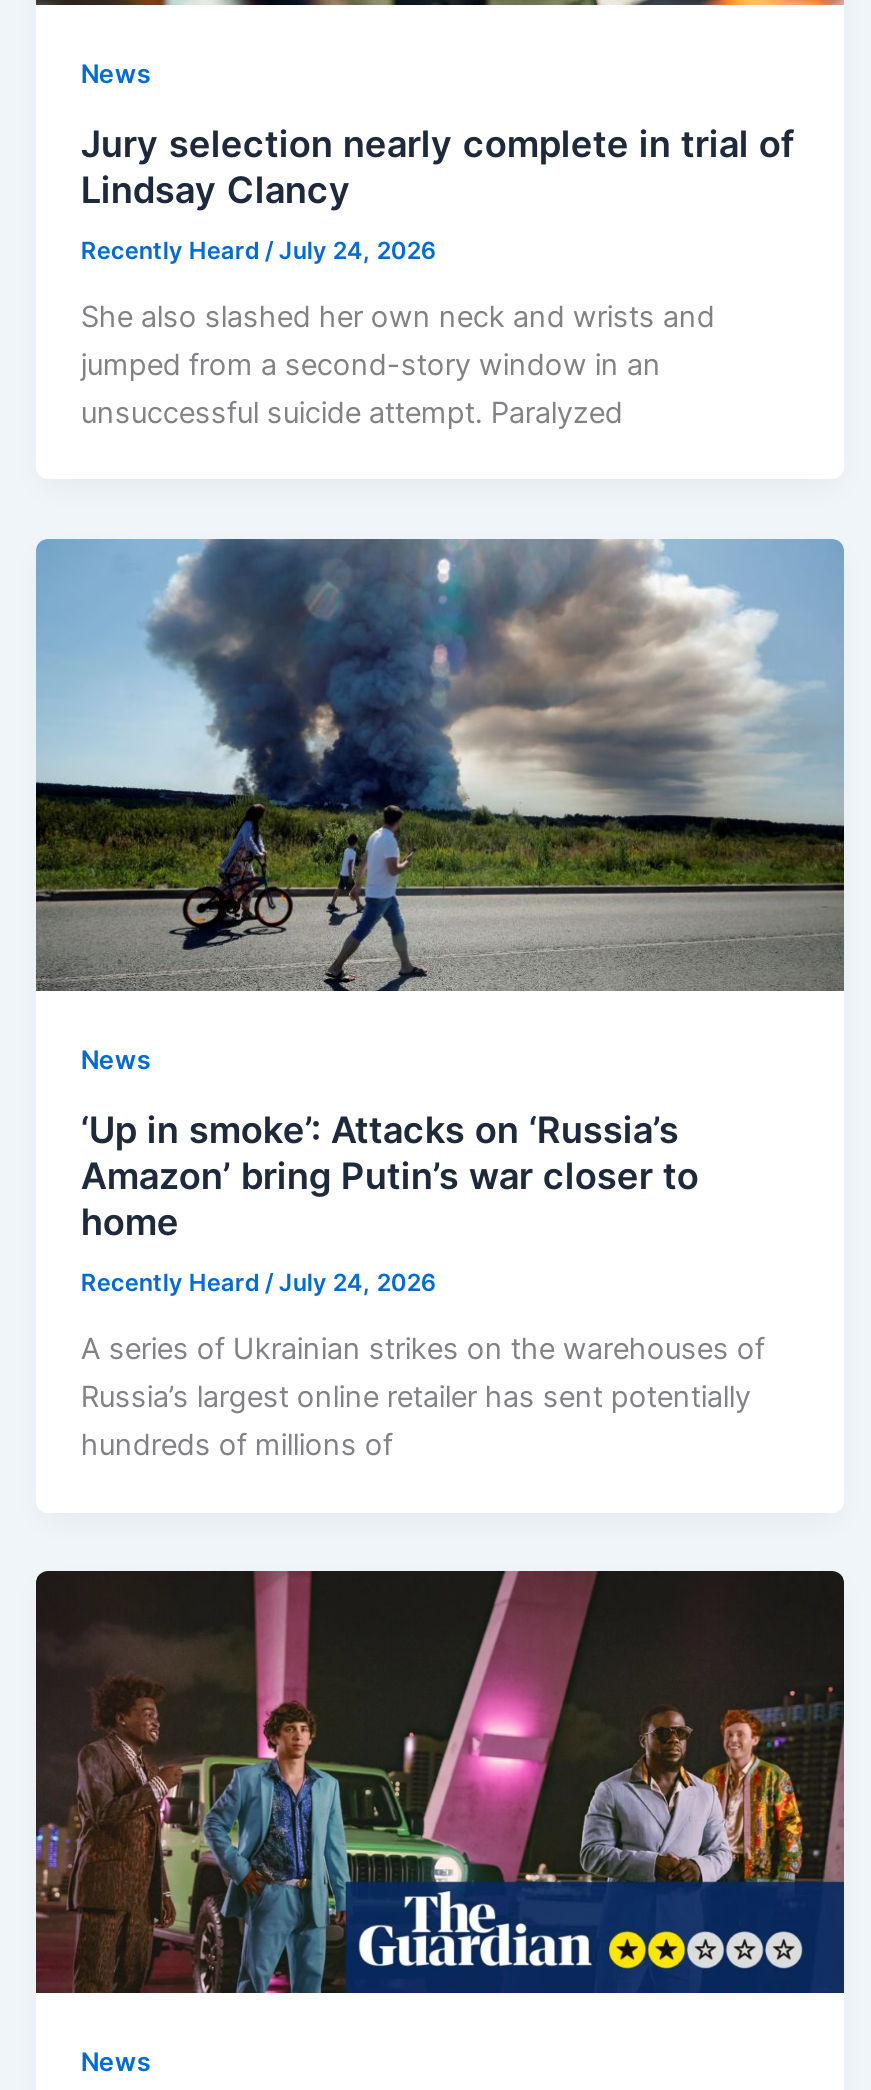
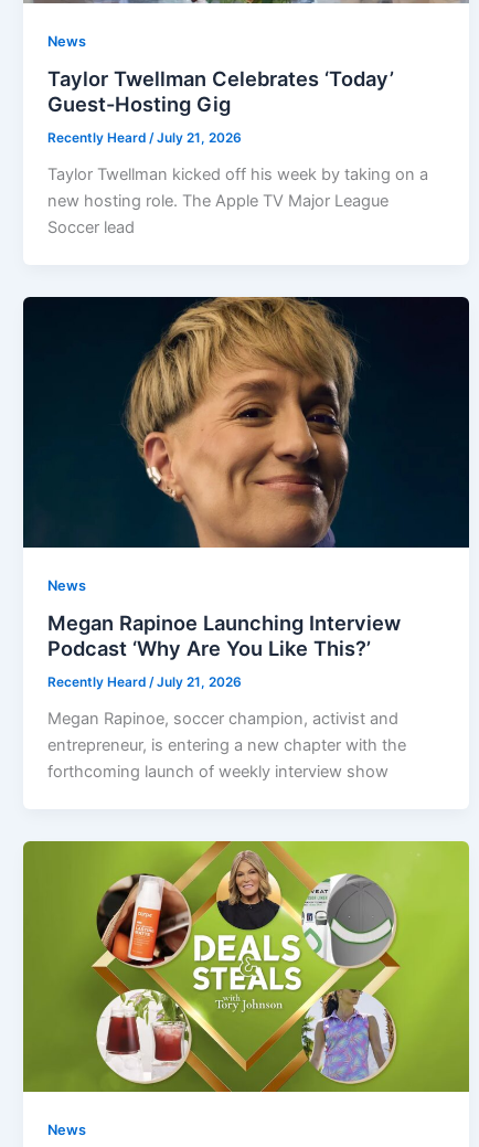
[81,121,795,211] Jury selection nearly complete in trial of | Lindsay Clancy -> [48,67,394,116] Taylor Twellman Celebrates ‘Today’ | Guest-Hosting Gig
[81,237,437,265] Recently Heard / July 24, 2026 -> [48,131,242,146] Recently Heard / July 21, 2026
[81,298,715,430] She also slashed her own neck and wrists and | jumped from a second-story window in an | unsuccessful suicide attempt. Paralyzed -> [48,165,429,238] Taylor Twellman kicked off his week by taking on a | new hosting role. The Apple TV Major League | Soccer lead
[34,538,846,992] [image] -> [22,296,470,548] [image]
[81,1107,699,1243] ‘Up in smoke’: Attacks on ‘Russia’s | Amazon’ bring Putin’s war closer to | home -> [48,611,401,661] Megan Rapinoe Launching Interview | Podcast ‘Why Are You Like This?’
[81,1269,437,1297] Recently Heard / July 24, 2026 -> [48,675,242,690] Recently Heard / July 21, 2026
[81,1331,765,1463] A series of Ukrainian strikes on the warehouses of | Russia’s largest online retailer has sent potentially | hundreds of millions of -> [48,709,406,782] Megan Rapinoe, soccer champion, activist and | entrepreneur, is entering a new chapter with the | forthcoming launch of weekly interview show
[34,1540,846,1996] [image] -> [22,840,470,1093] [image]

